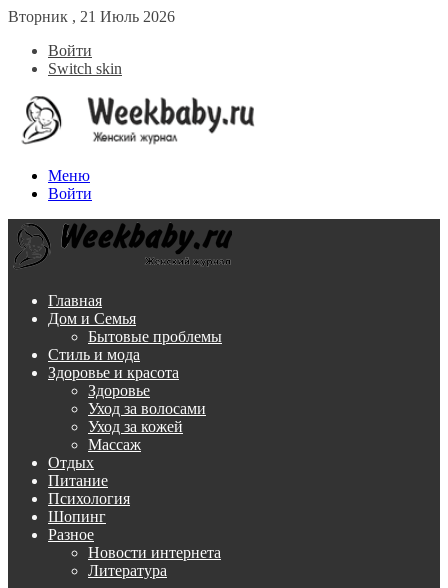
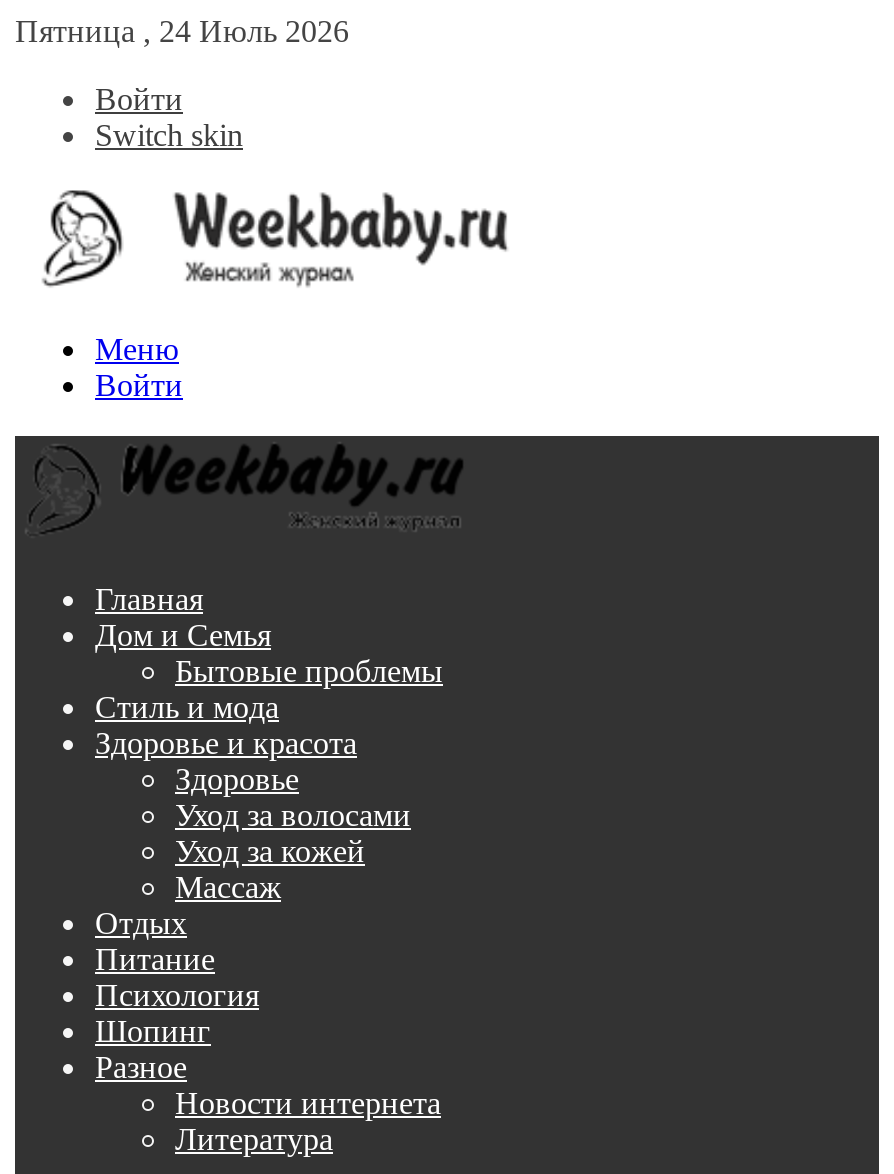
[8,8,175,25] Вторник , 21 Июль 2026 -> [15,14,349,48] Пятница , 24 Июль 2026

